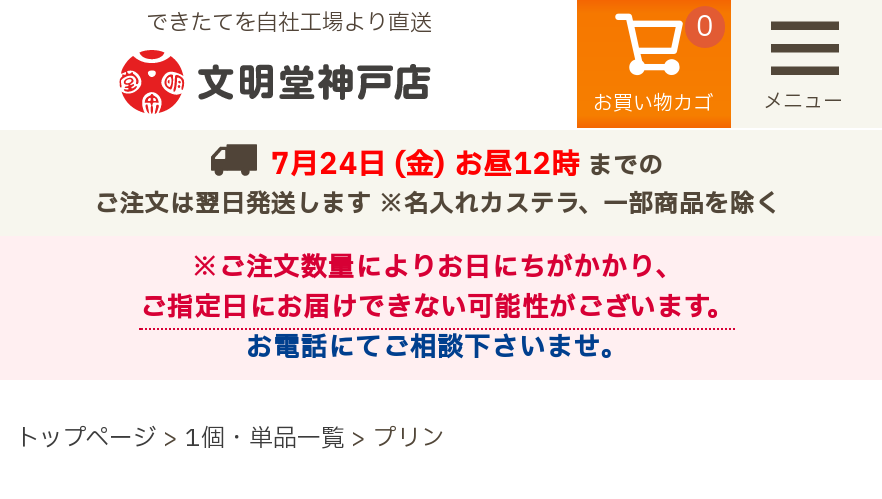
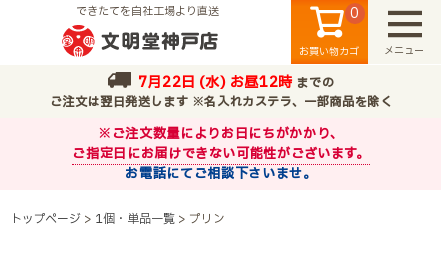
[271,144,663,186] 7月24日 (金) お昼12時までの -> [138,72,334,93] 7月22日 (水) お昼12時までの

